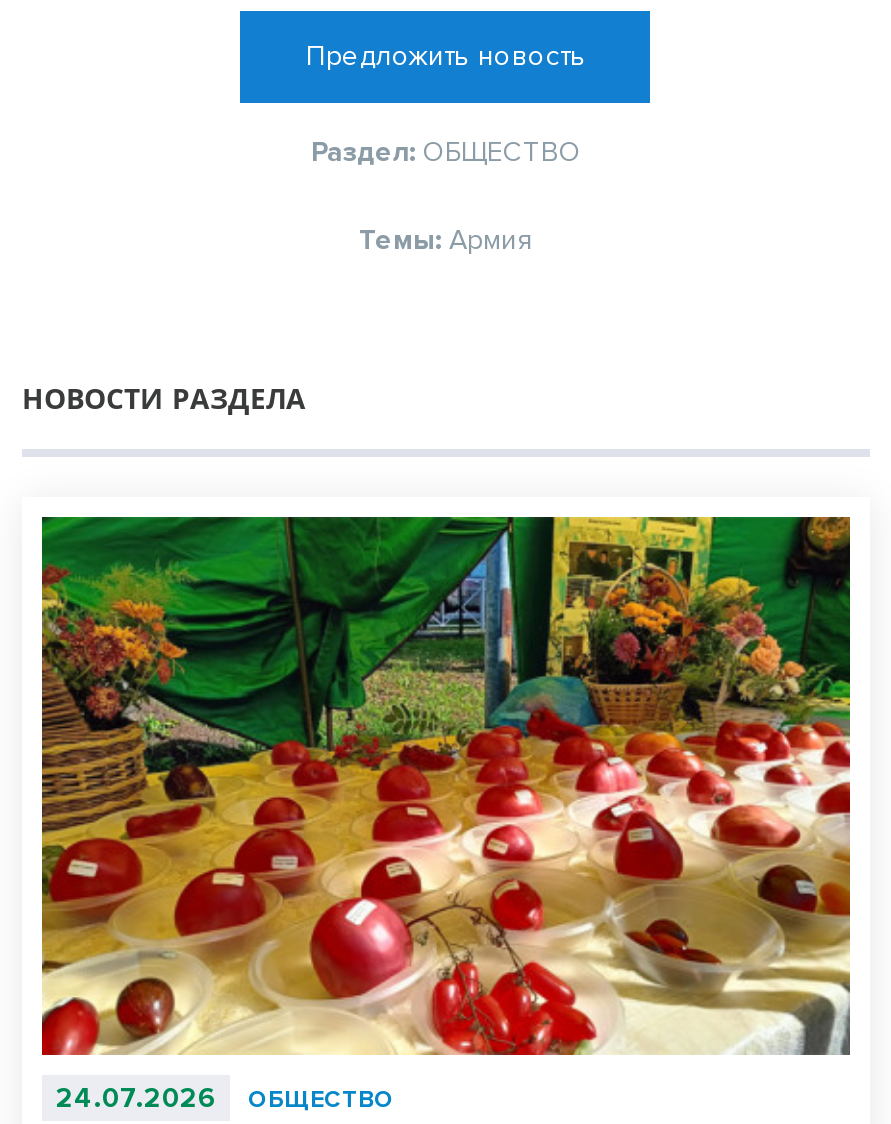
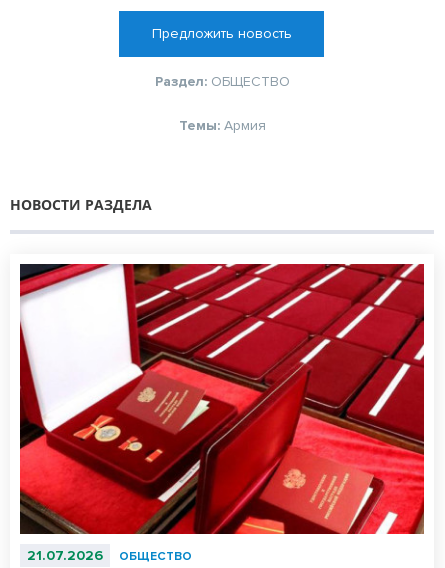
[40,514,852,1115] [image] | 24.07.2026 ОБЩЕСТВО -> [19,263,425,564] [image] | 21.07.2026 ОБЩЕСТВО

